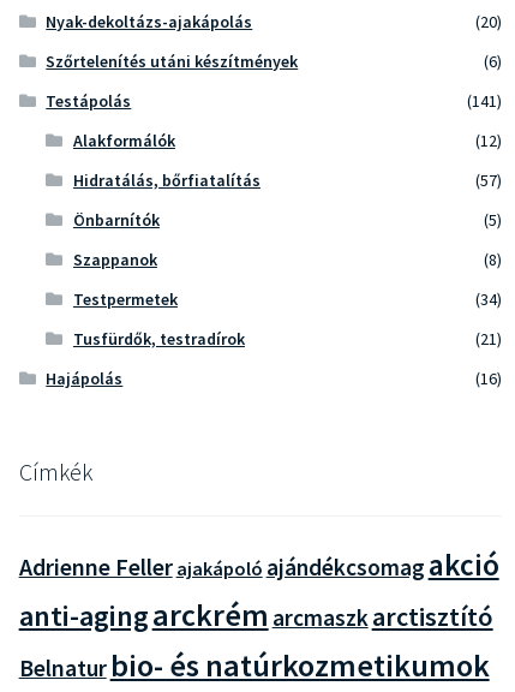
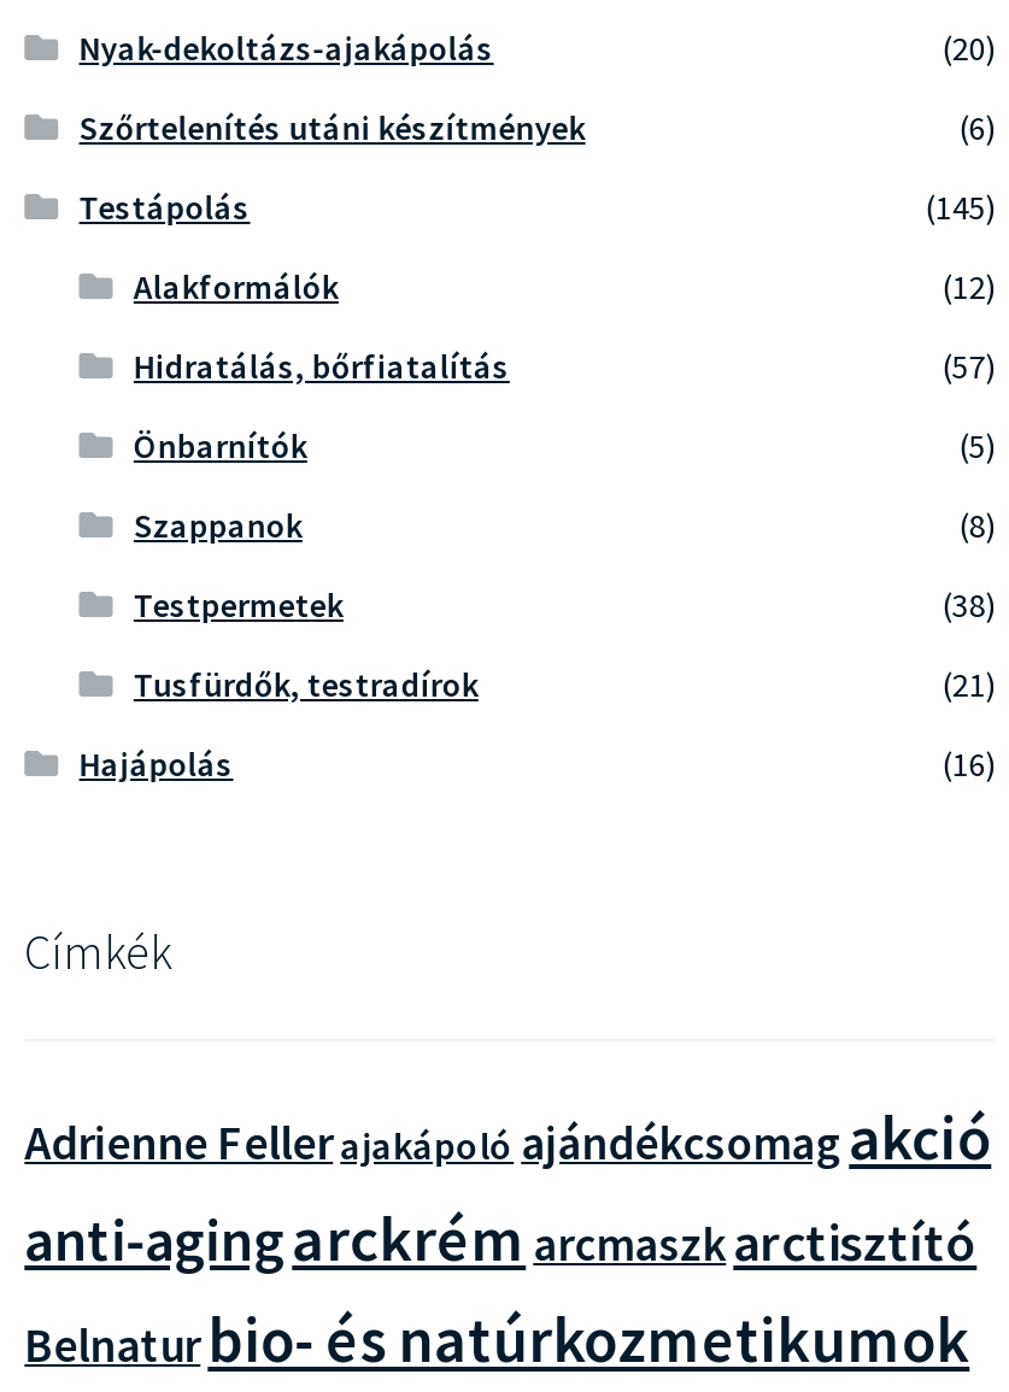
[467,91,502,112] (141) -> [926,185,995,229] (145)
[476,289,502,310] (34) -> [942,583,995,626] (38)

